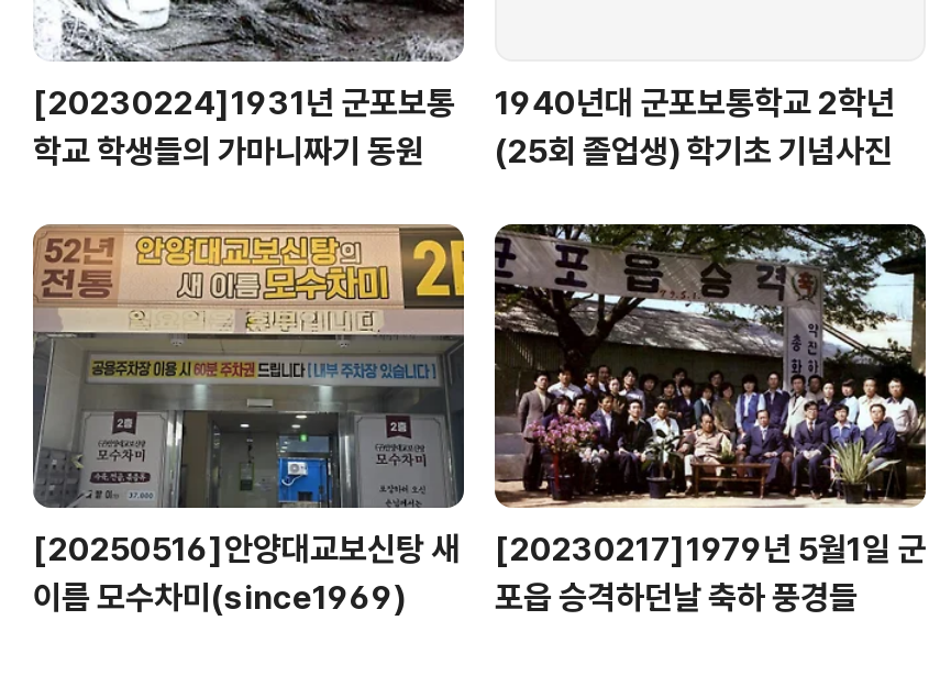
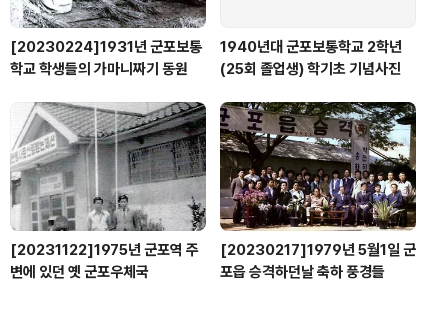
[31,222,466,618] [image] | [20250516]안양대교보신탕 새 | 이름 모수차미(since1969) -> [10,101,207,281] [image] | [20231122]1975년 군포역 주 | 변에 있던 옛 군포우체국

